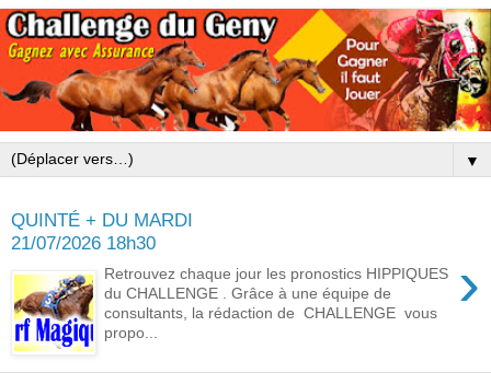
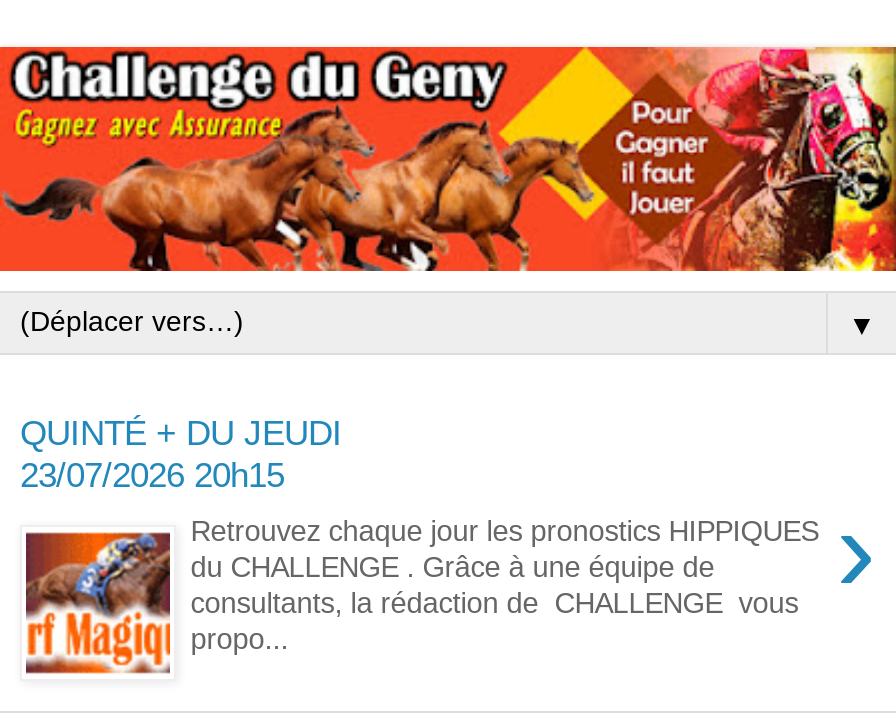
[11,208,193,253] QUINTÉ + DU MARDI | 21/07/2026 18h30 -> [20,412,342,494] QUINTÉ + DU JEUDI | 23/07/2026 20h15
[13,275,94,351] [image] -> [24,531,172,675] [image]

